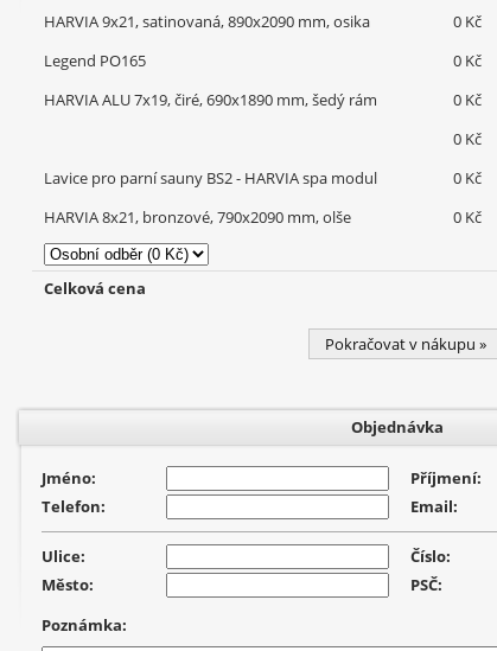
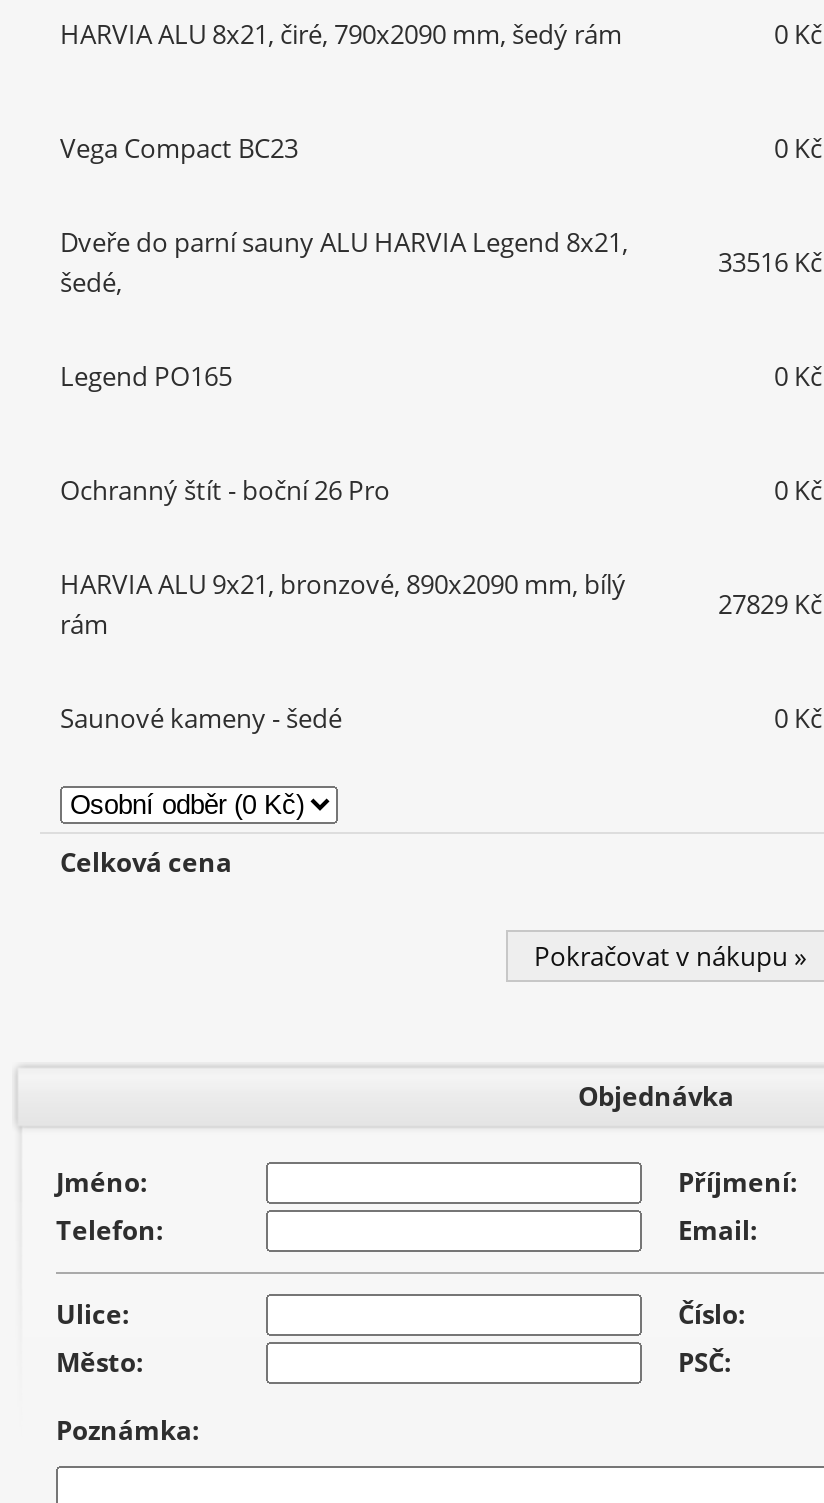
[44,11,370,32] HARVIA 9x21, satinovaná, 890x2090 mm, osika -> [60,16,622,52] HARVIA ALU 8x21, čiré, 790x2090 mm, šedý rám
none -> [60,130,822,300] Vega Compact BC23 | 0 Kč | Dveře do parní sauny ALU HARVIA Legend 8x21, | šedé,
none -> [718,244,822,280] 33516 Kč
[44,89,377,110] HARVIA ALU 7x19, čiré, 690x1890 mm, šedý rám -> [60,472,390,508] Ochranný štít - boční 26 Pro
[453,128,482,149] 0 Kč -> [60,566,626,642] HARVIA ALU 9x21, bronzové, 890x2090 mm, bílý | rám
[44,167,482,189] Lavice pro parní sauny BS2 - HARVIA spa modul | 0 Kč -> [718,586,822,622] 27829 Kč
[44,206,351,228] HARVIA 8x21, bronzové, 790x2090 mm, olše -> [60,700,342,736] Saunové kameny - šedé

